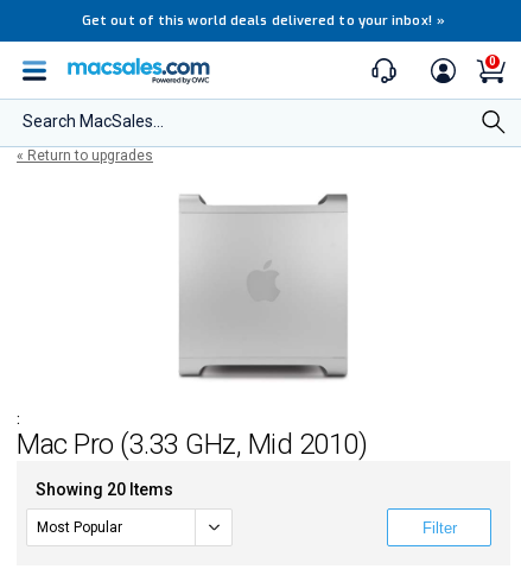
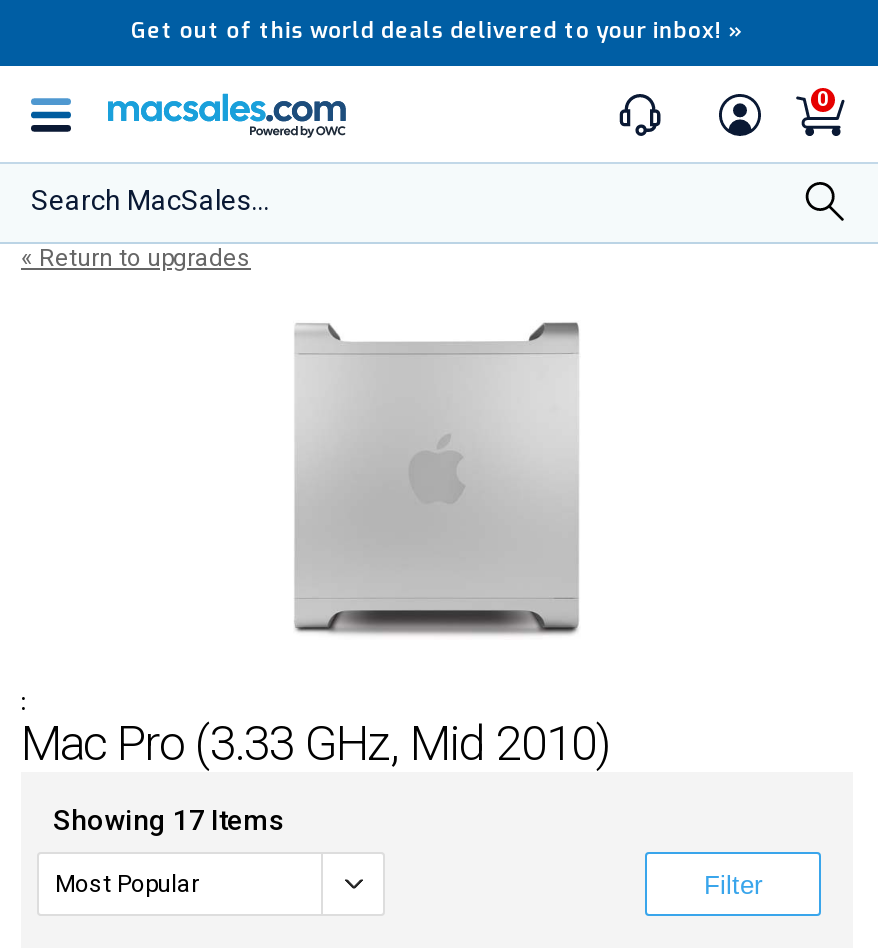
[36,480,173,499] Showing 20 Items -> [53,804,285,836] Showing 17 Items

